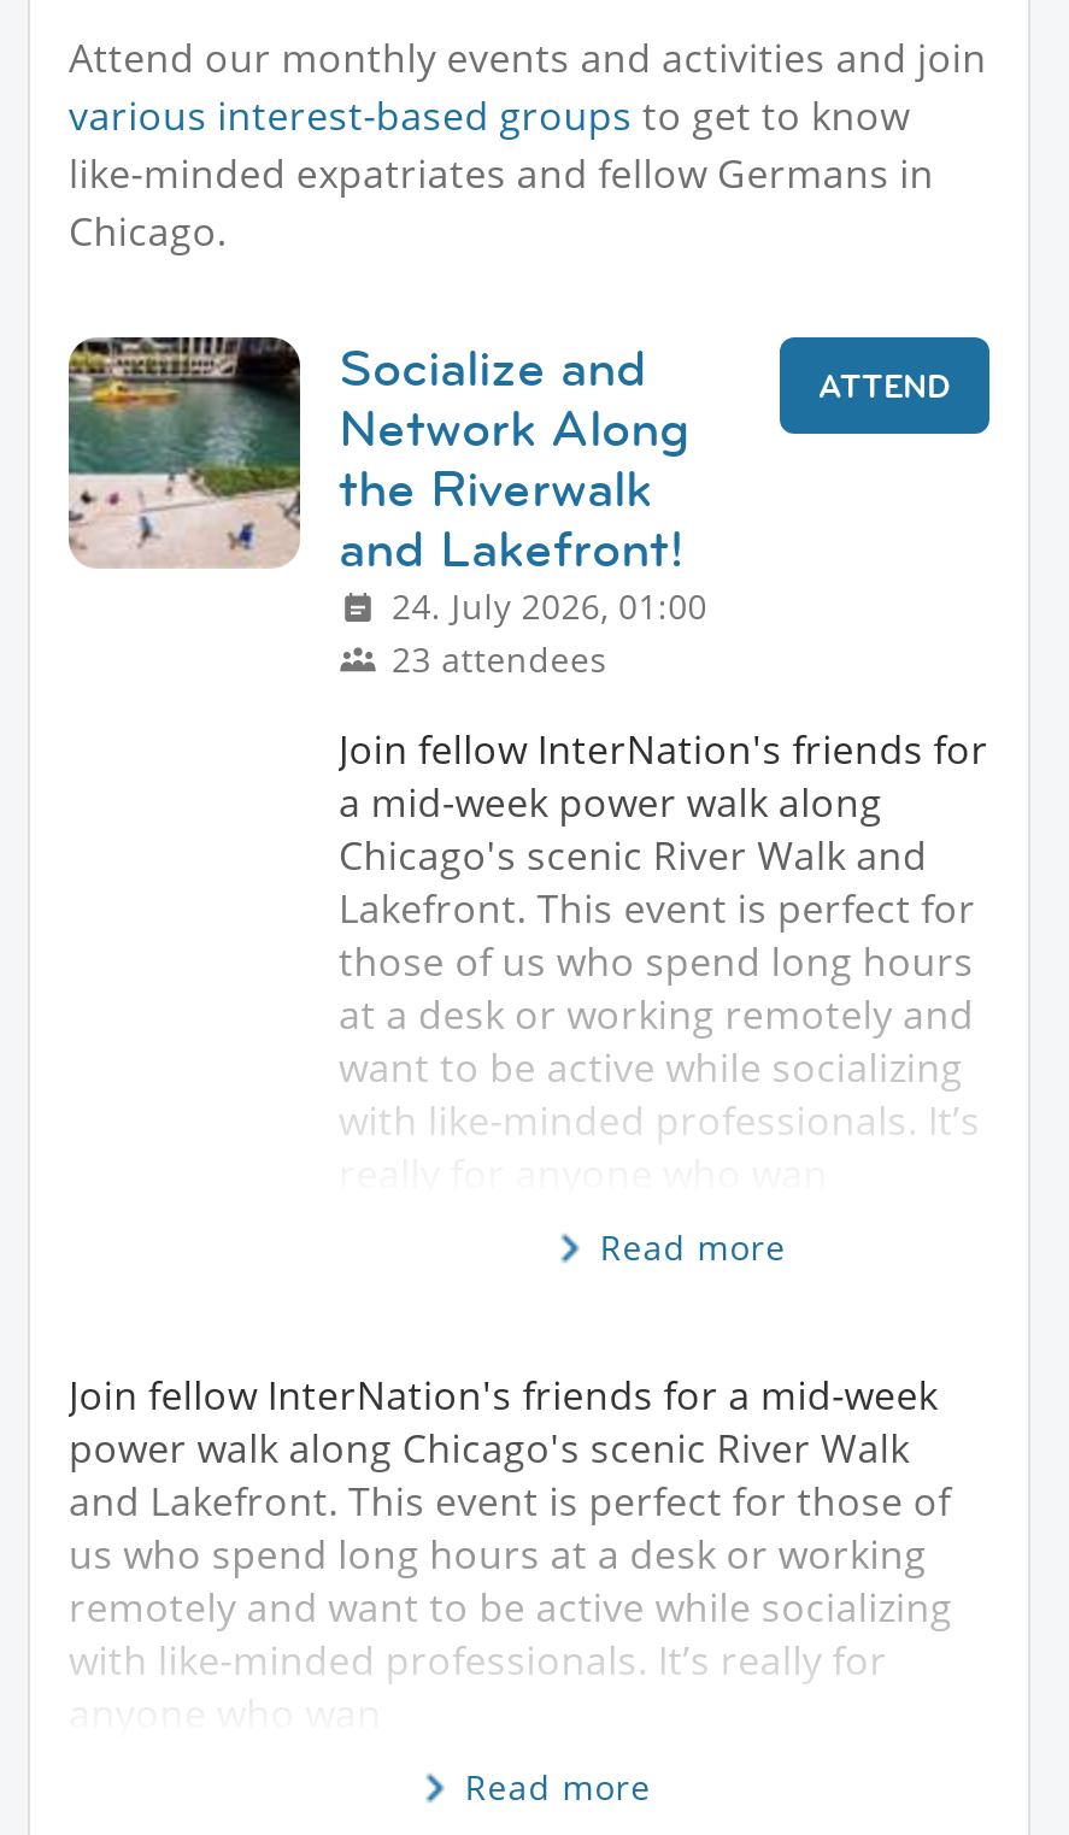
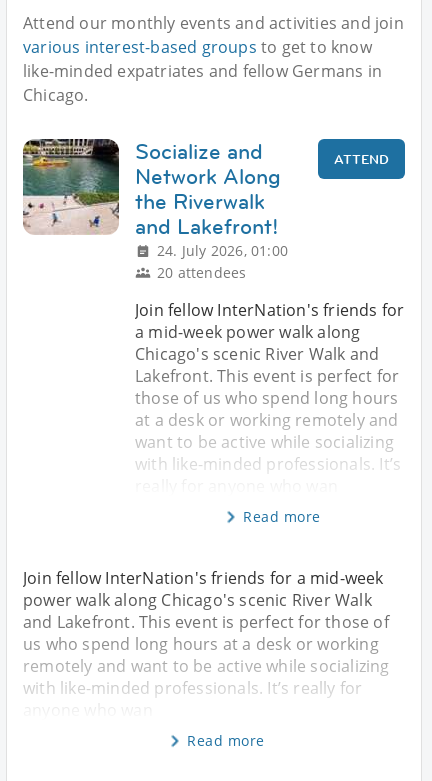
[392,636,607,682] 23 attendees -> [157,263,246,282] 20 attendees

